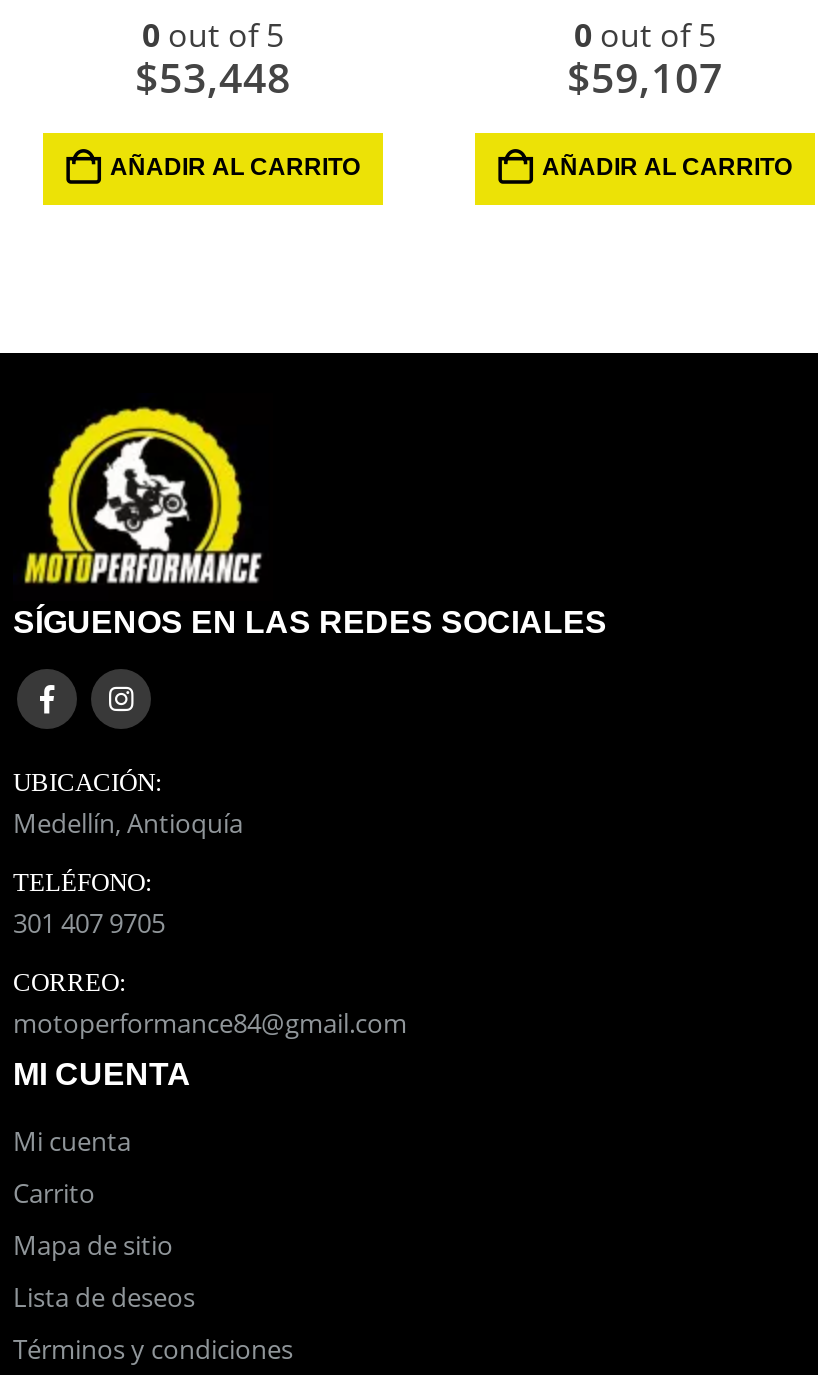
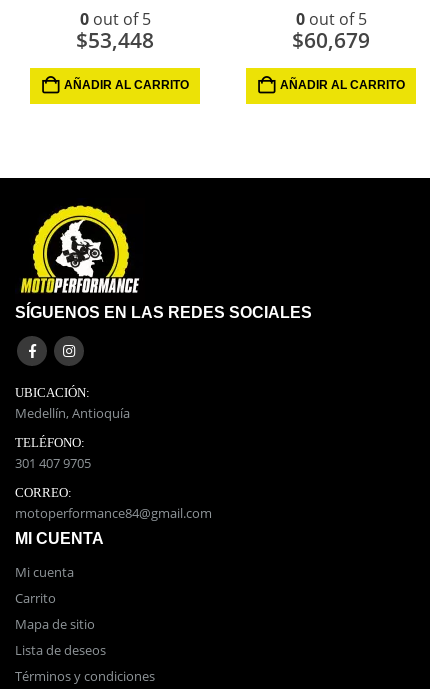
[567,49,723,105] $59,107 -> [292,26,370,54] $60,679

